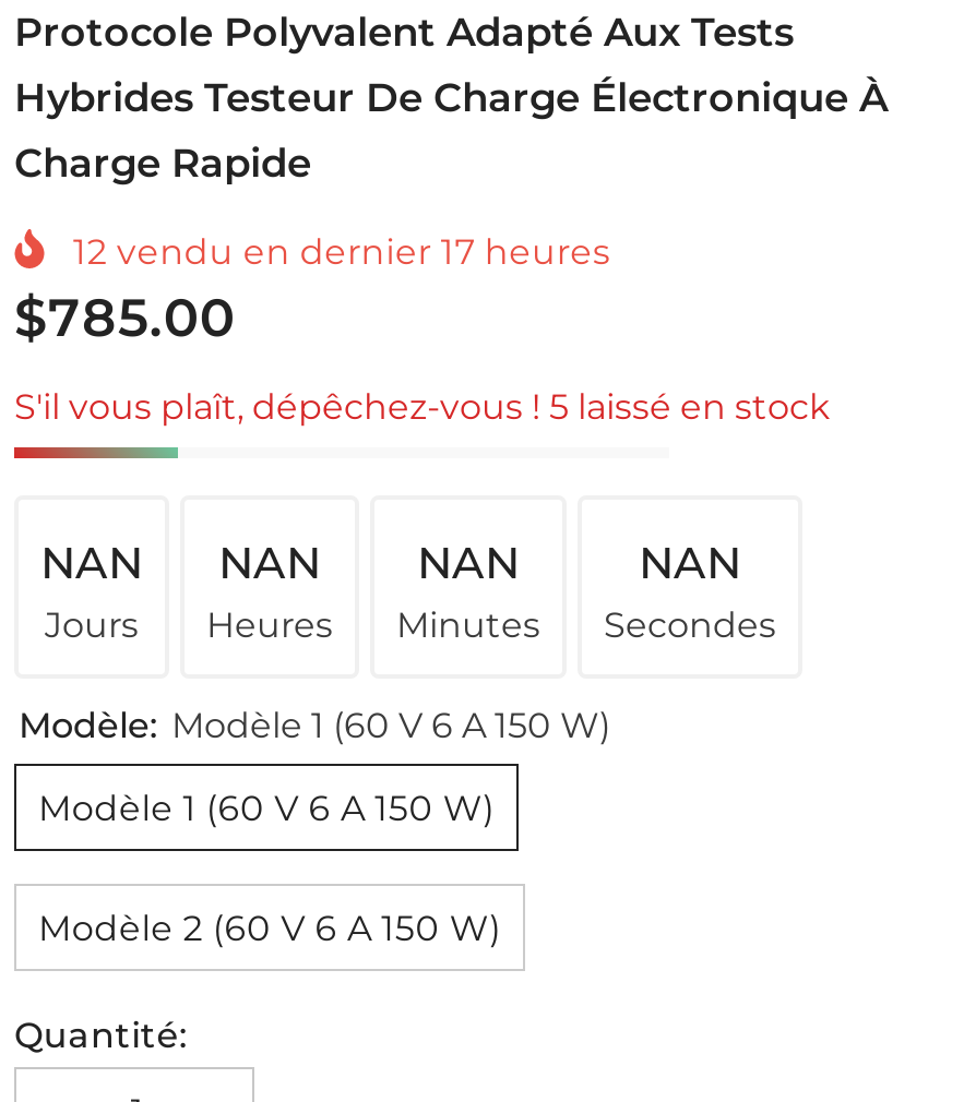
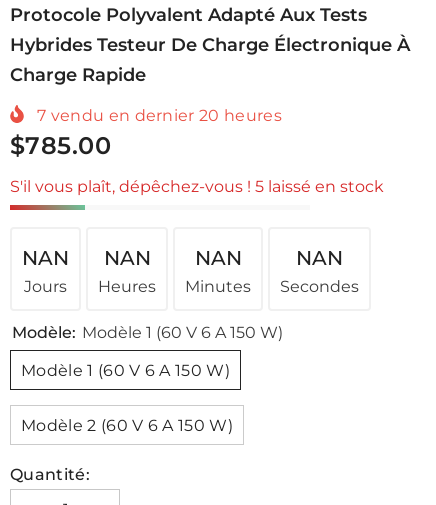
[73,231,611,272] 12 vendu en dernier 17 heures -> [37,106,282,125] 7 vendu en dernier 20 heures

